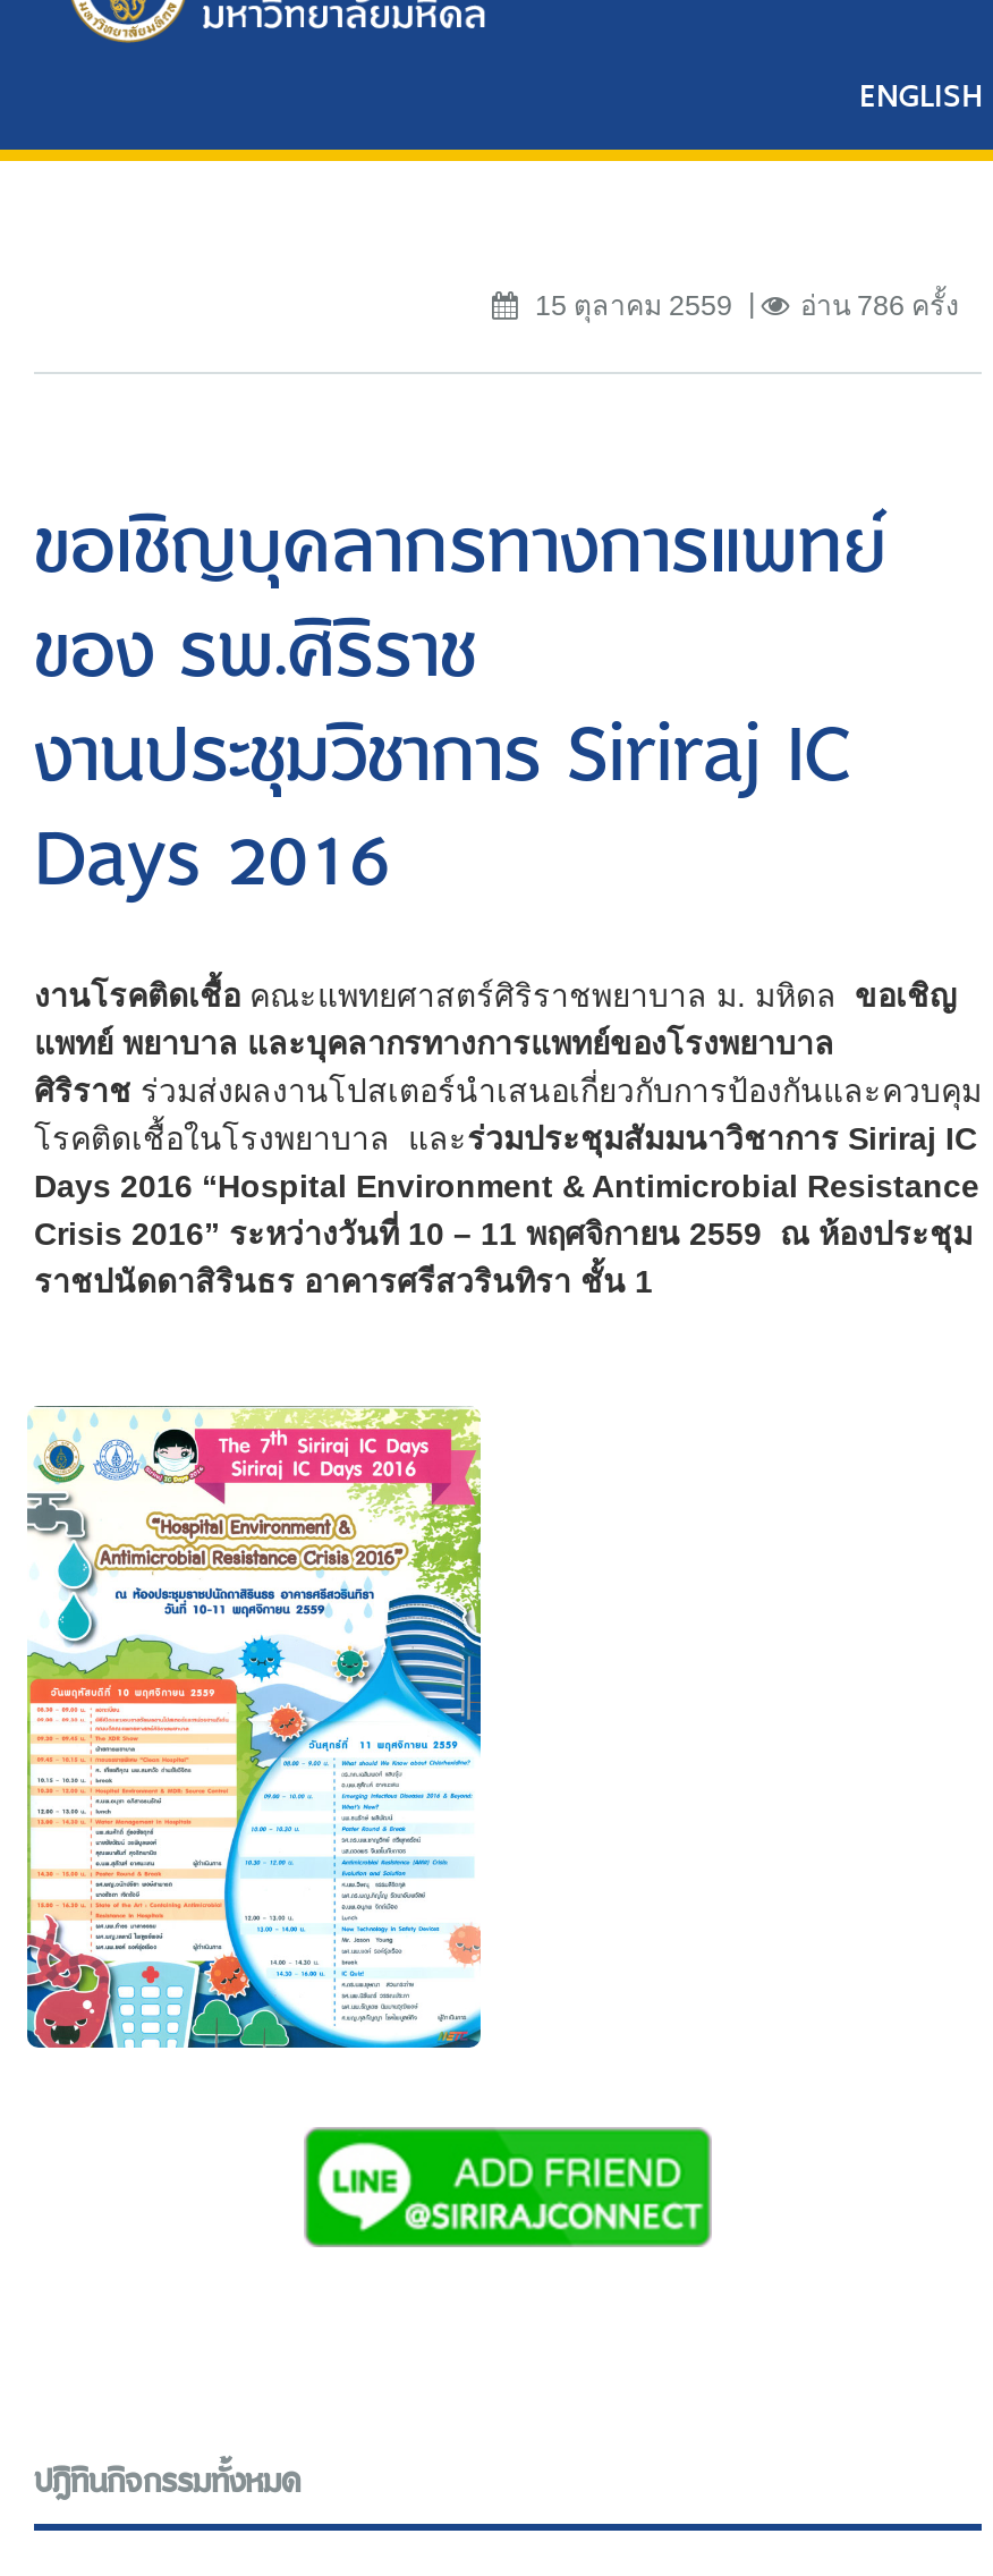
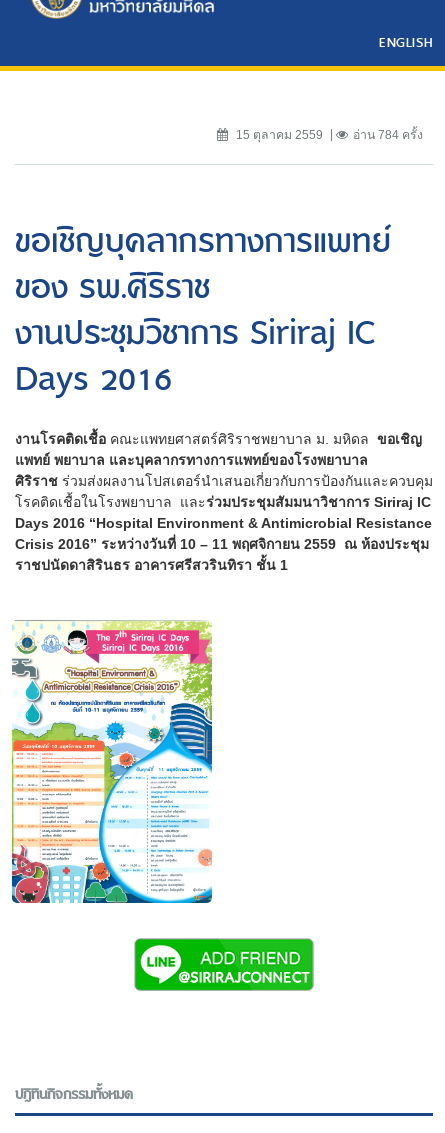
[800,290,959,322] อ่าน 786 ครั้ง -> [353,128,423,142] อ่าน 784 ครั้ง

